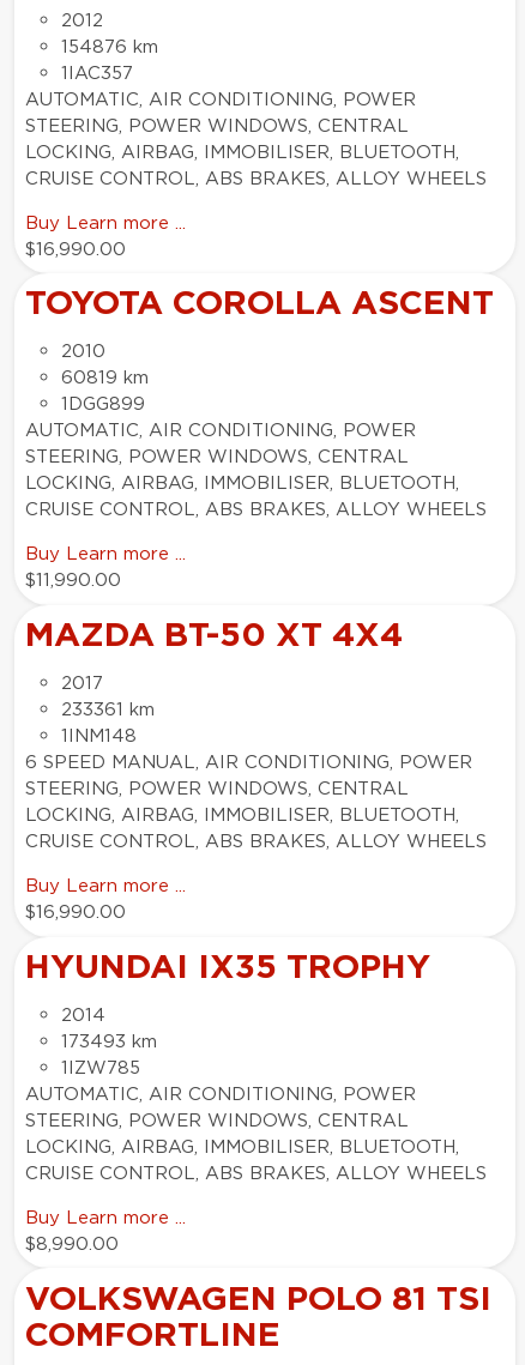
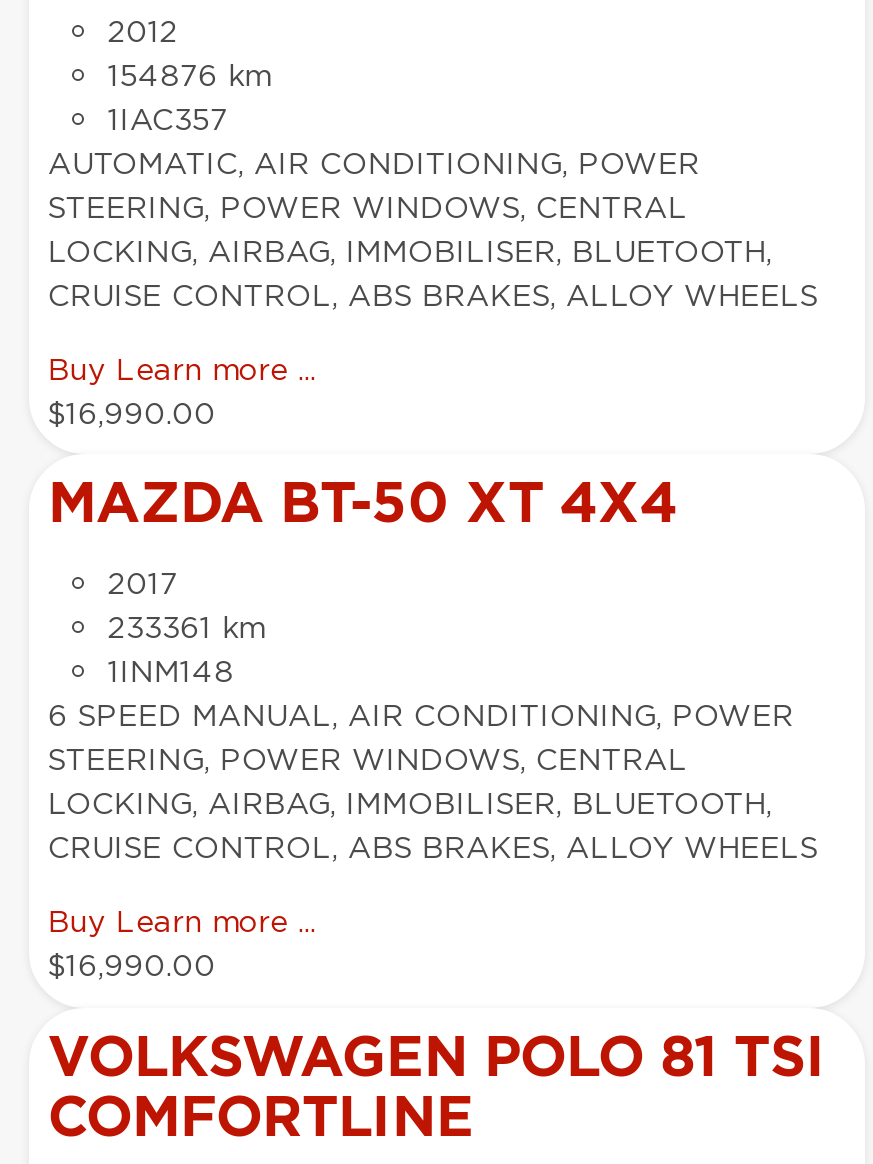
[26,280,494,591] TOYOTA COROLLA ASCENT | 2010 | 60819 km | 1DGG899 | AUTOMATIC, AIR CONDITIONING, POWER | STEERING, POWER WINDOWS, CENTRAL | LOCKING, AIRBAG, IMMOBILISER, BLUETOOTH, | CRUISE CONTROL, ABS BRAKES, ALLOY WHEELS | Buy Learn more ... | $11,990.00 -> none
[26,943,487,1255] HYUNDAI IX35 TROPHY | 2014 | 173493 km | 1IZW785 | AUTOMATIC, AIR CONDITIONING, POWER | STEERING, POWER WINDOWS, CENTRAL | LOCKING, AIRBAG, IMMOBILISER, BLUETOOTH, | CRUISE CONTROL, ABS BRAKES, ALLOY WHEELS | Buy Learn more ... | $8,990.00 -> none

